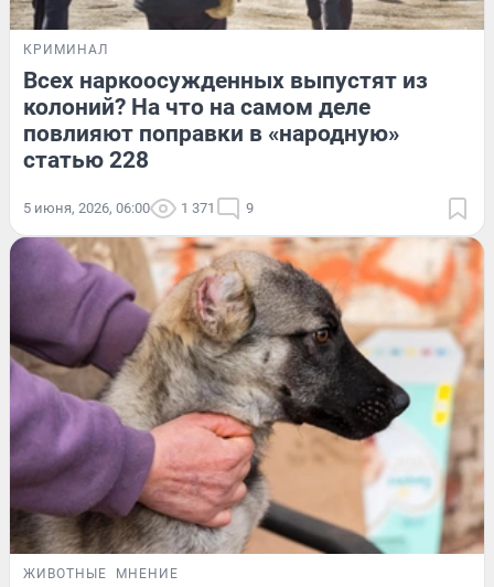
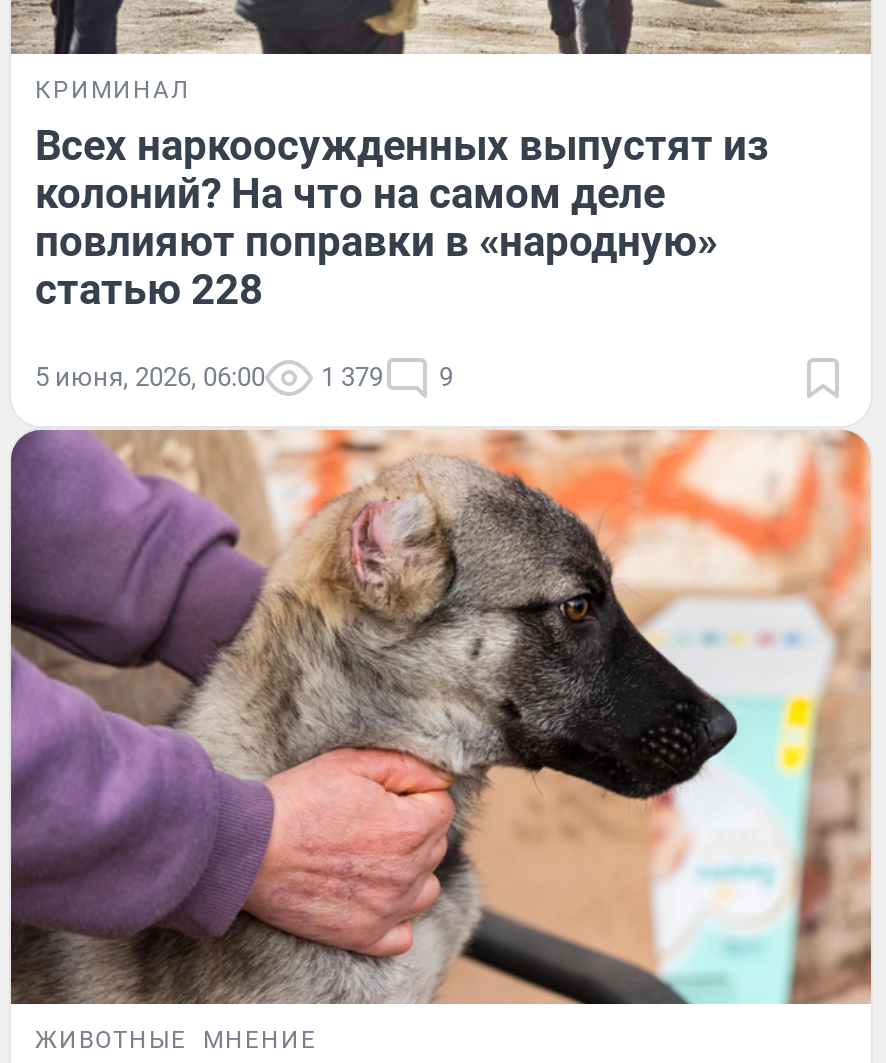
[23,200,254,216] 5 июня, 2026, 06:00 1 371 9 -> [35,362,453,392] 5 июня, 2026, 06:00 1 379 9

